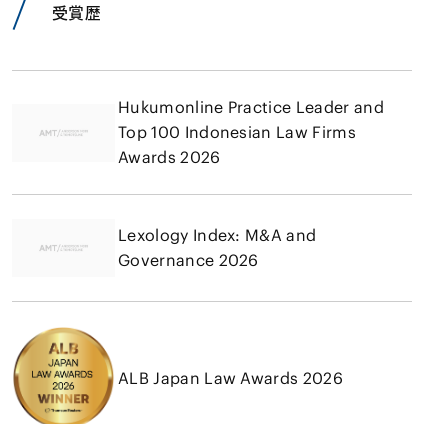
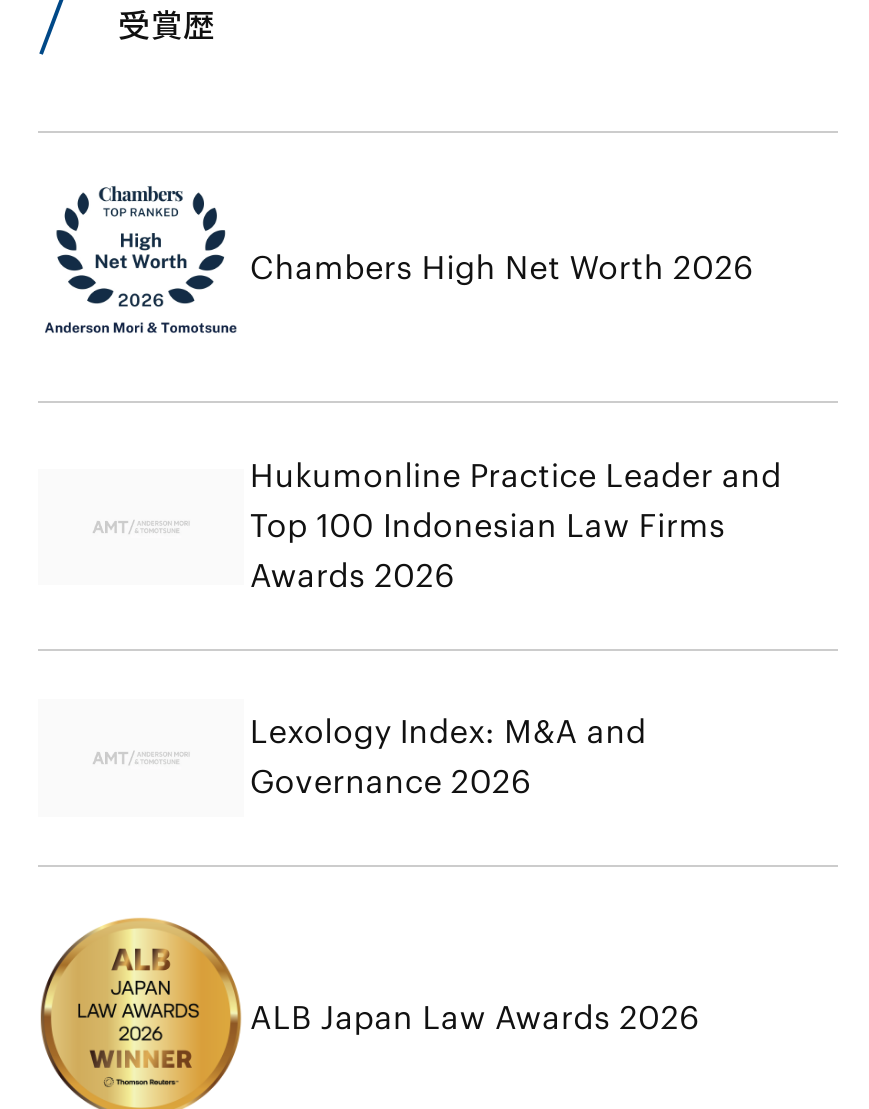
none -> [44,184,754,334] [image] | Chambers High Net Worth 2026

